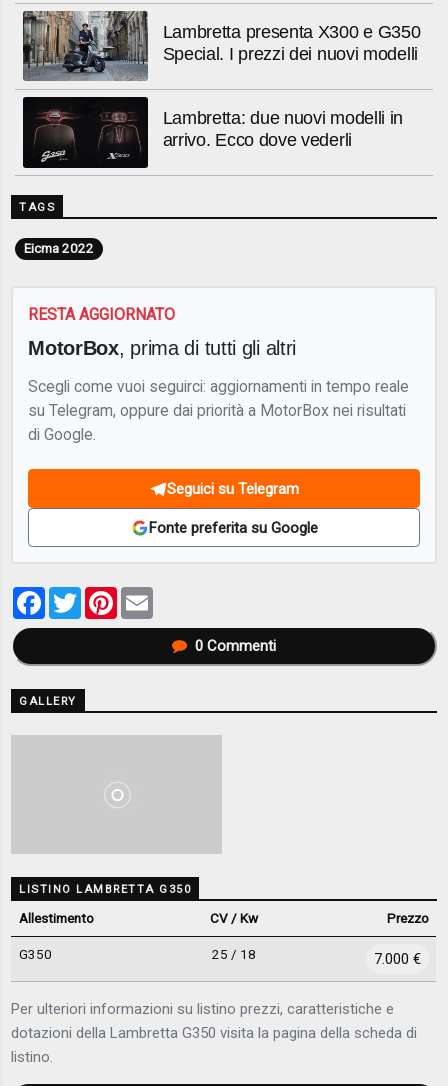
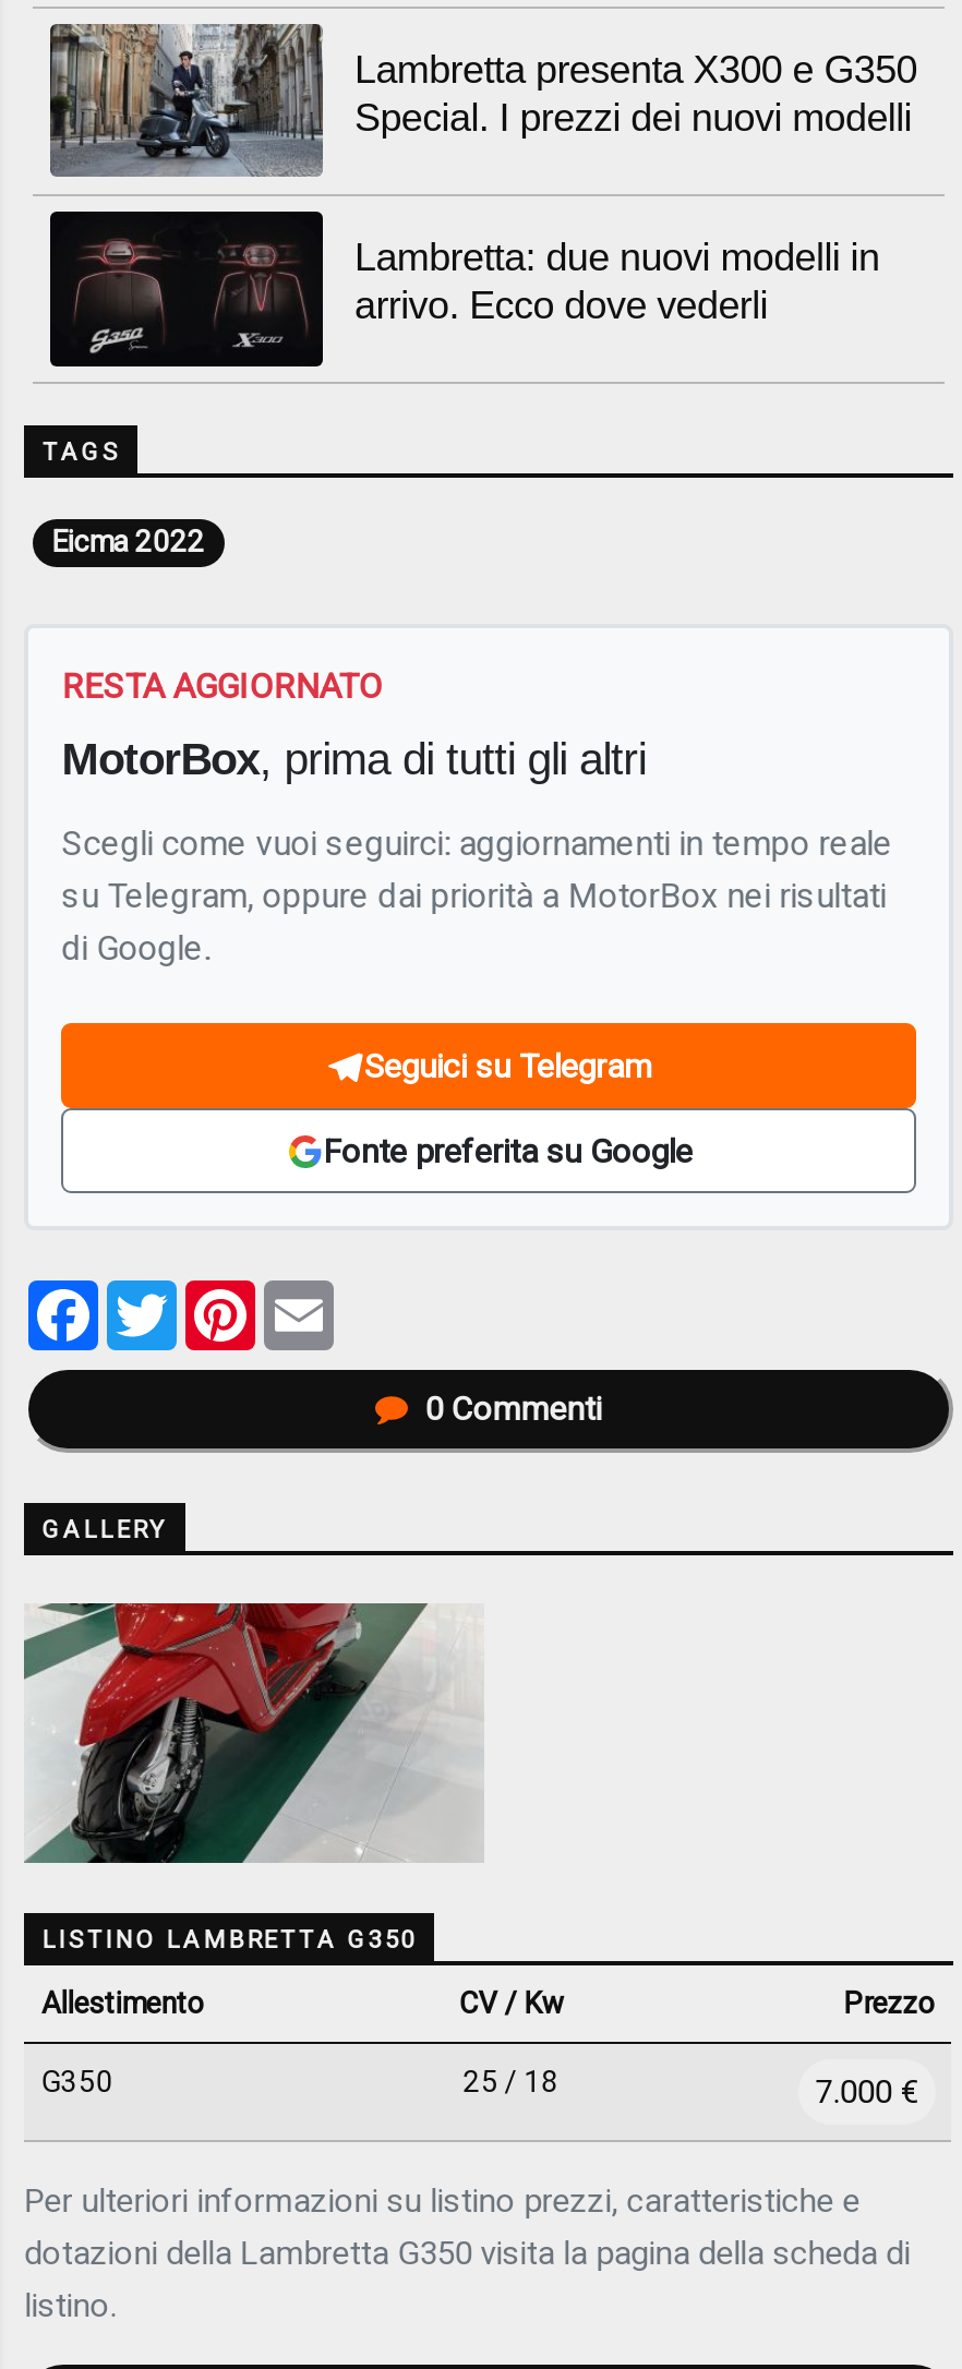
none -> [24,1601,425,1865] [image]

